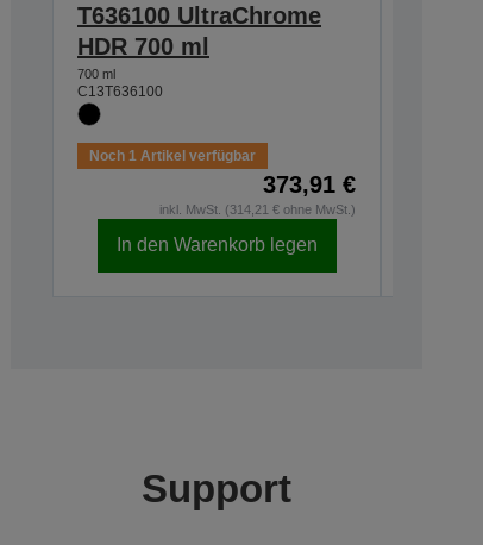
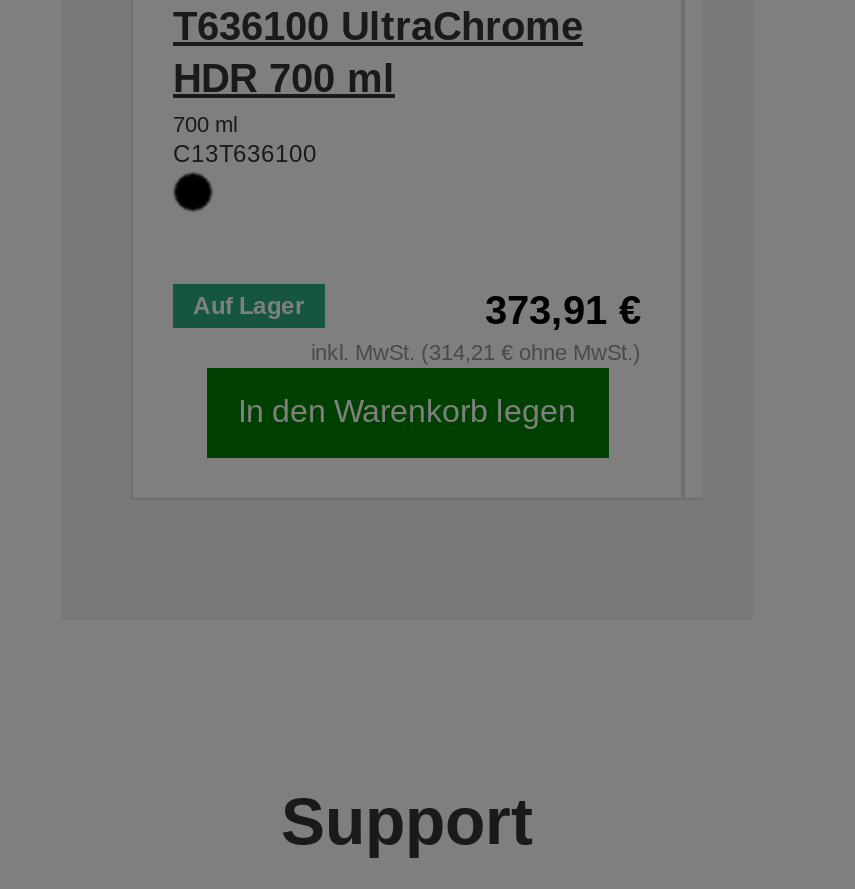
[89,148,256,164] Noch 1 Artikel verfügbar -> [193,292,305,320] Auf Lager

